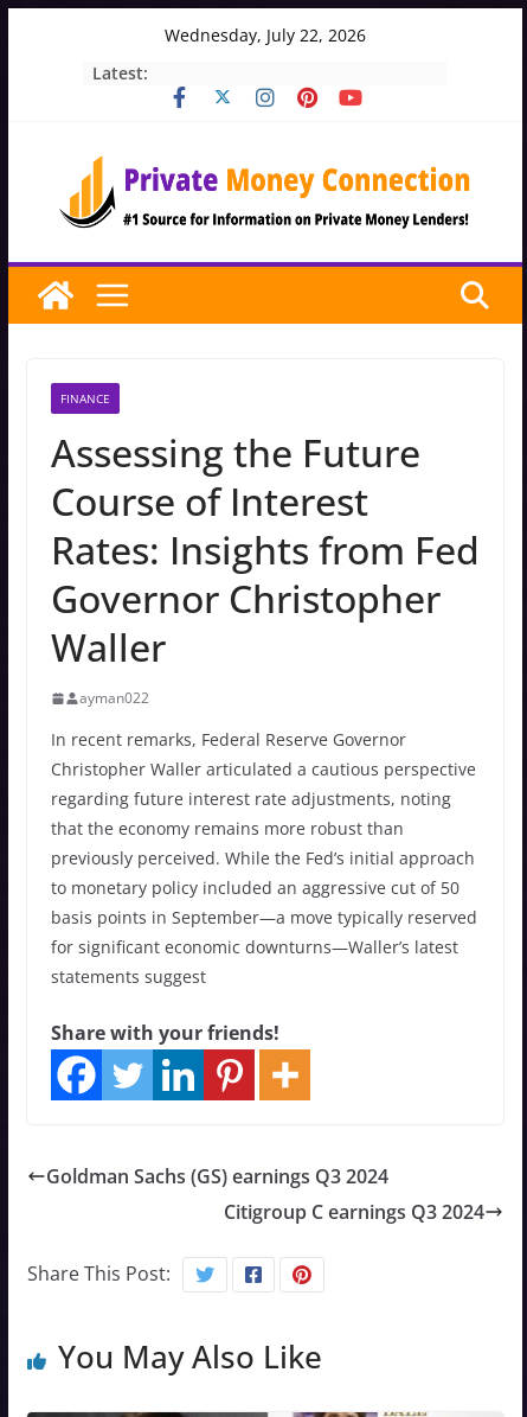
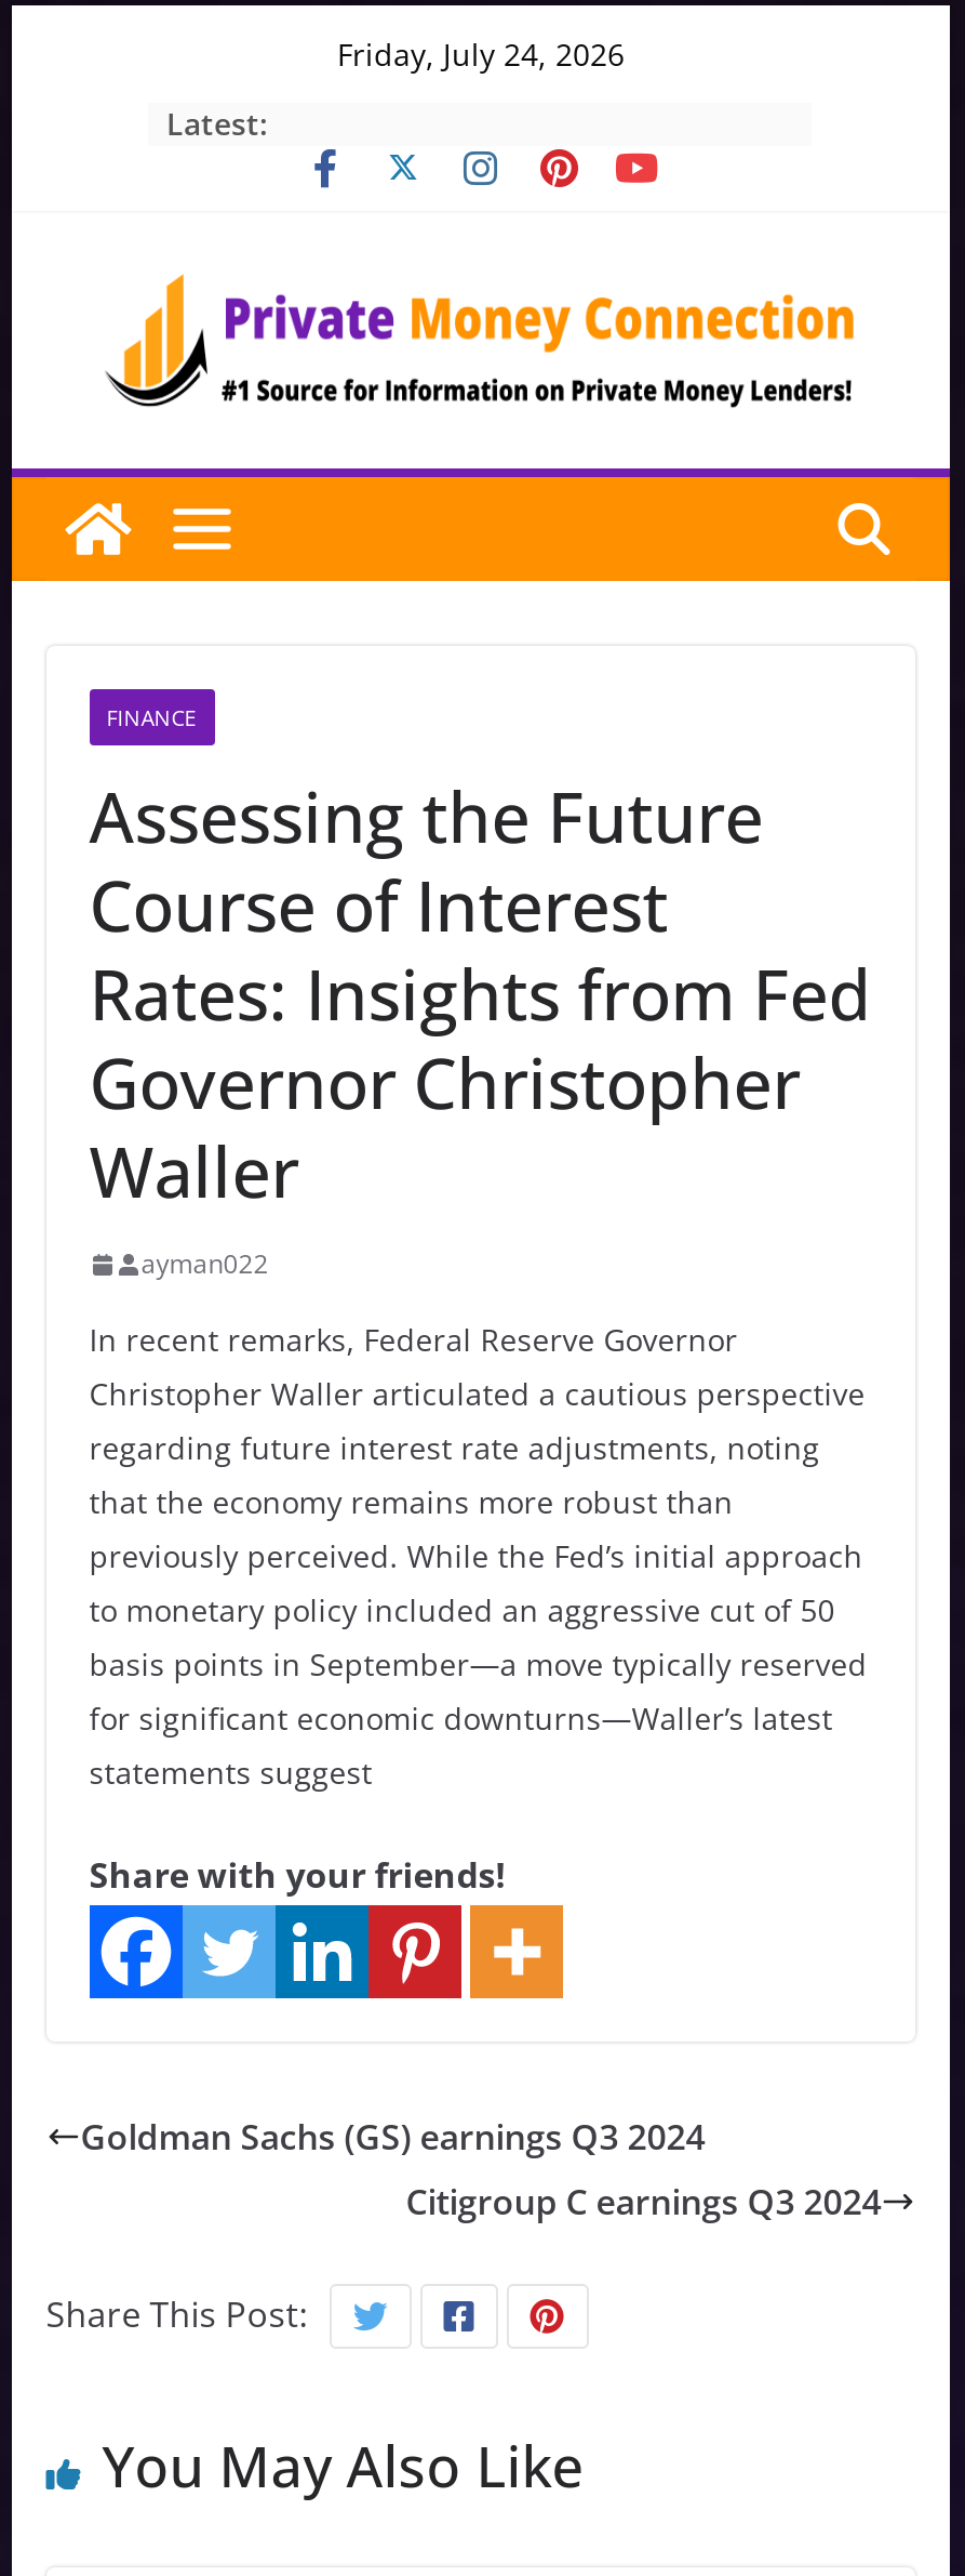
[165,24,366,46] Wednesday, July 22, 2026 -> [337,34,625,75] Friday, July 24, 2026

